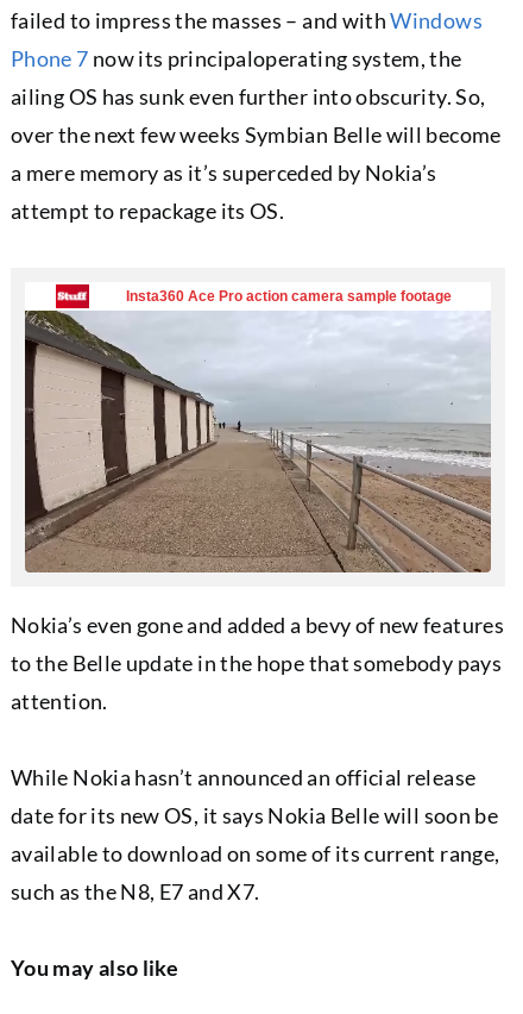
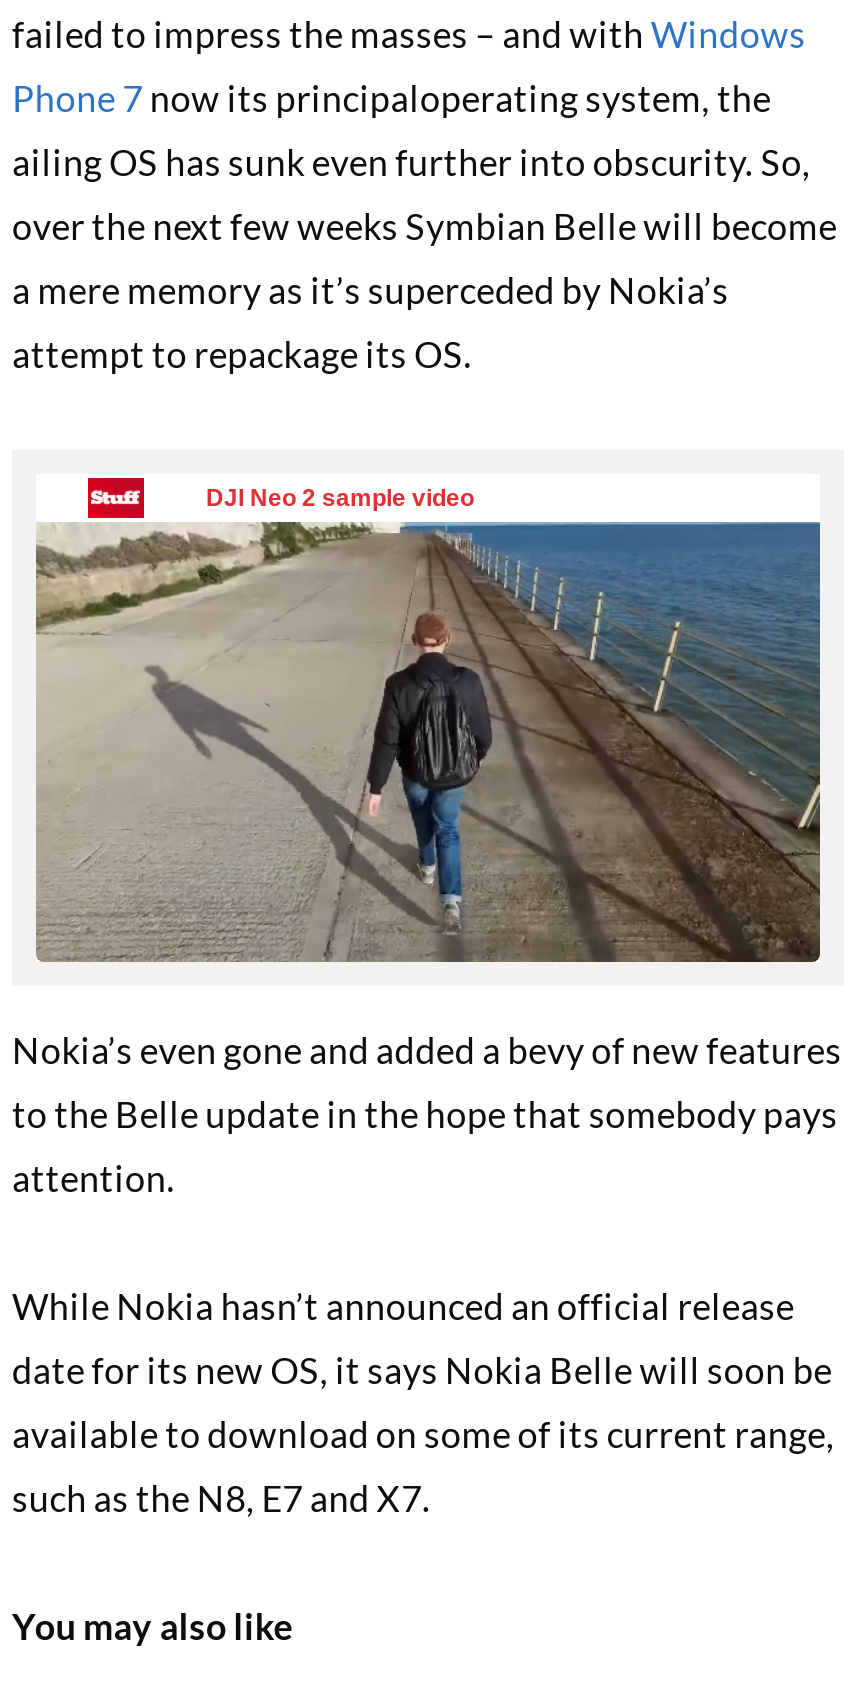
[24,289,492,574] [image] -> [34,486,822,964] [image]

